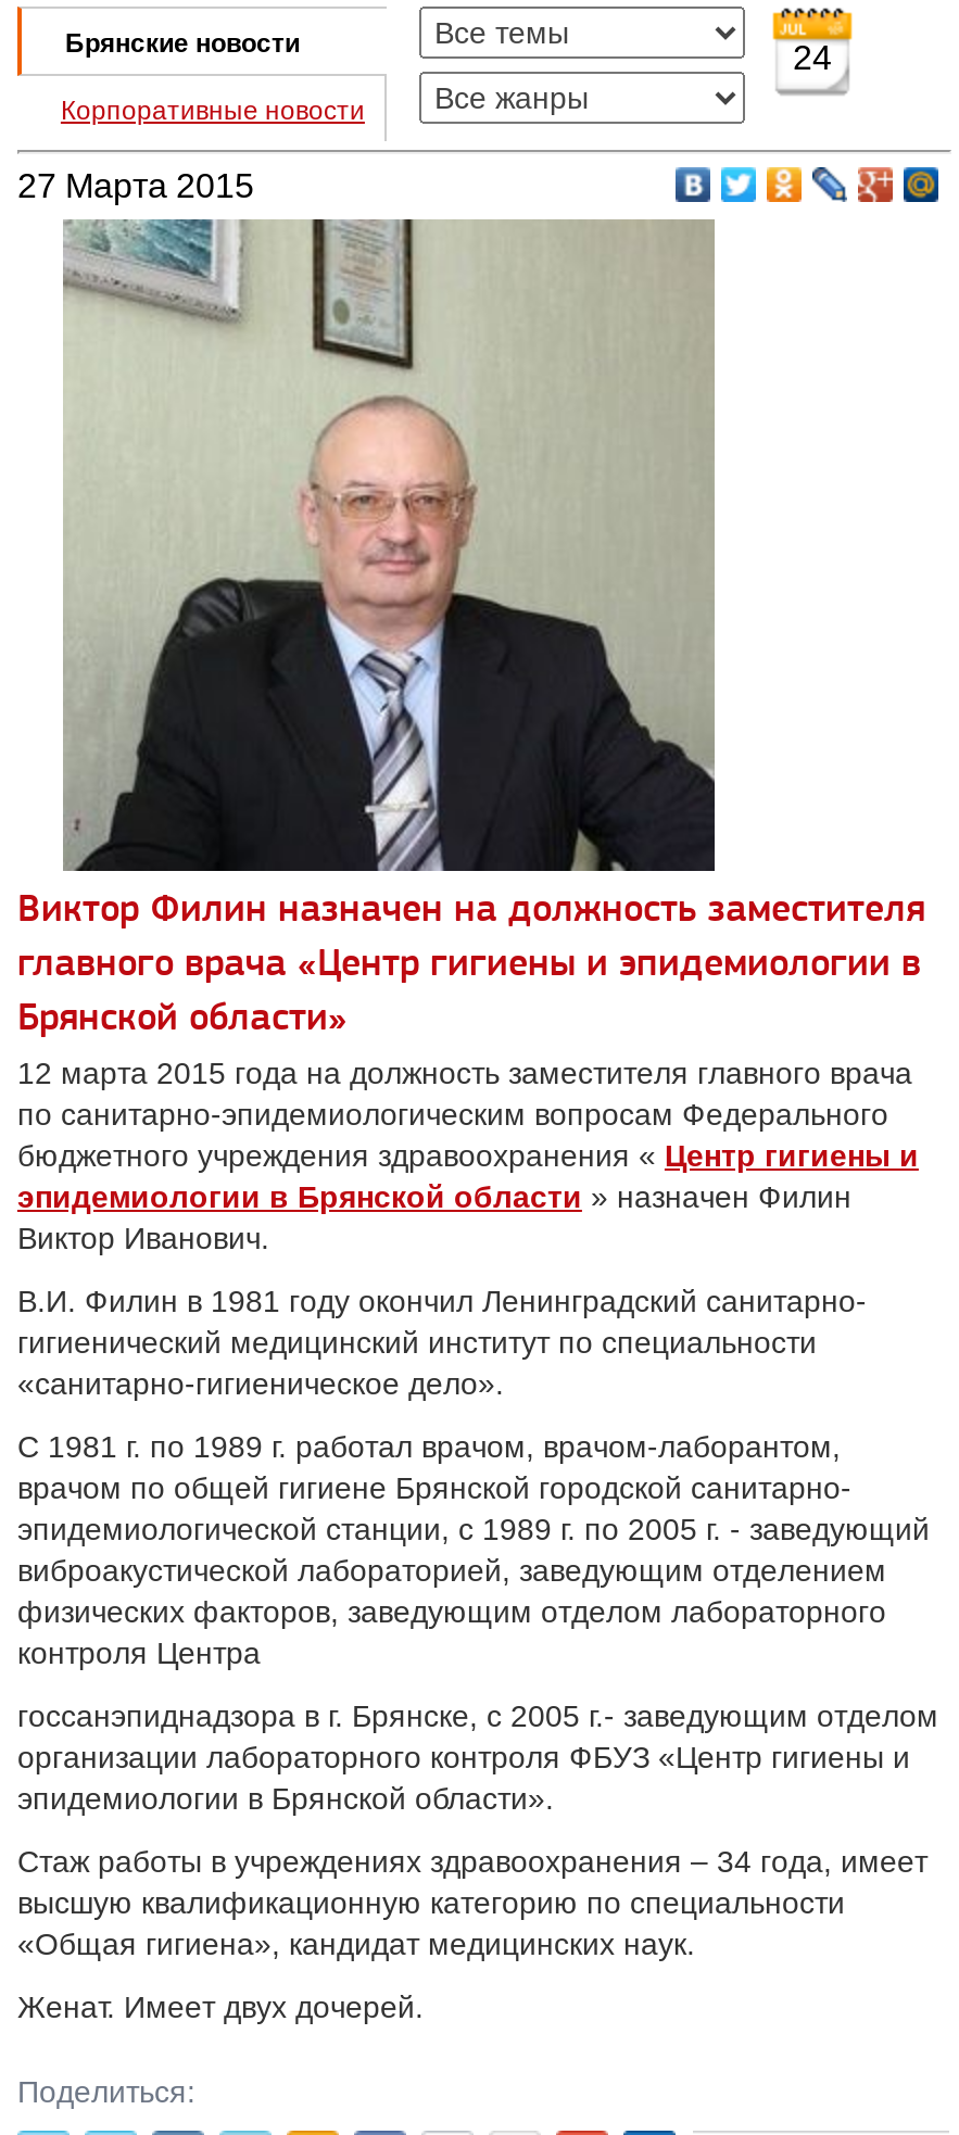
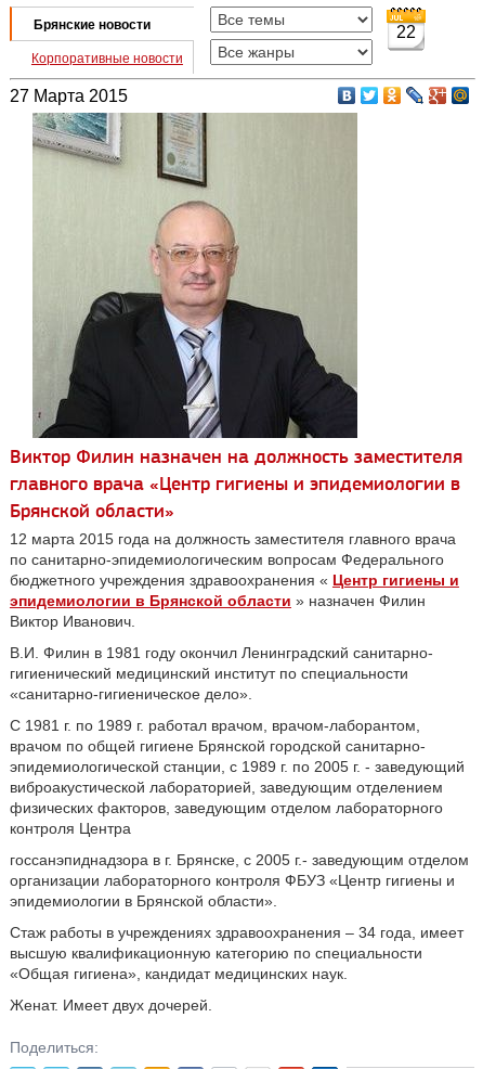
[793,39,832,76] 24 -> [396,23,416,41] 22

